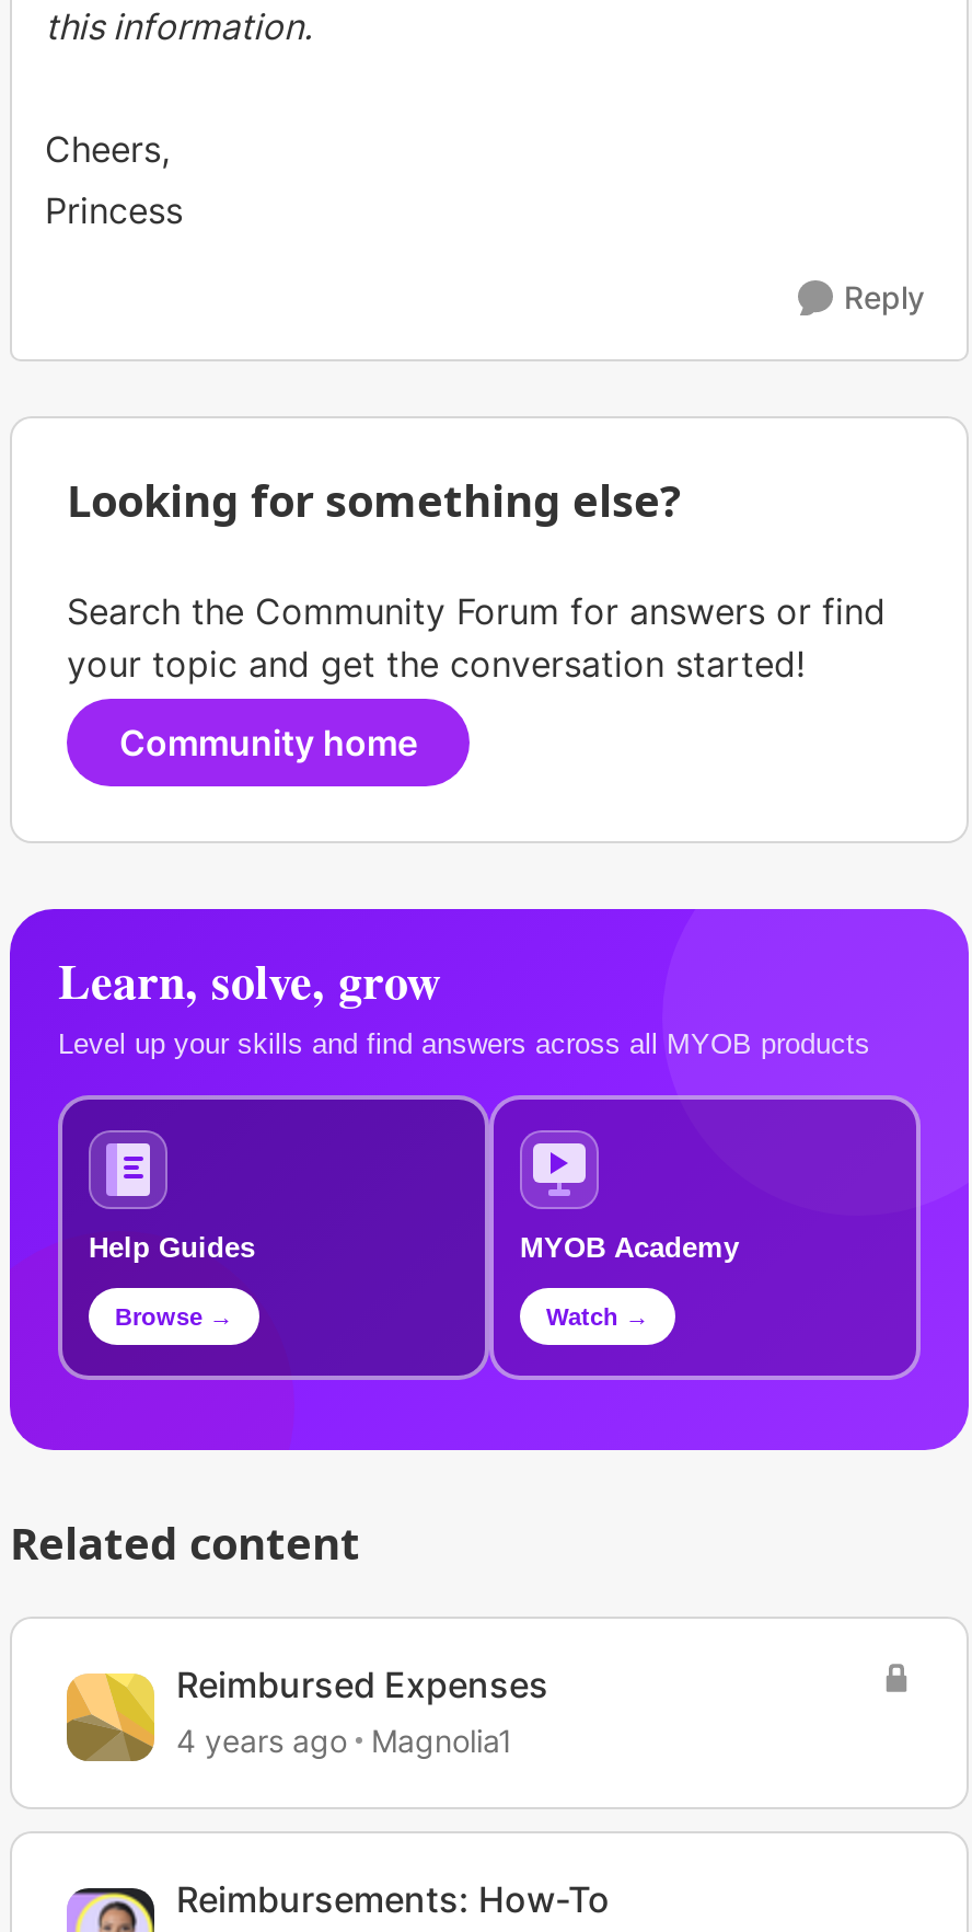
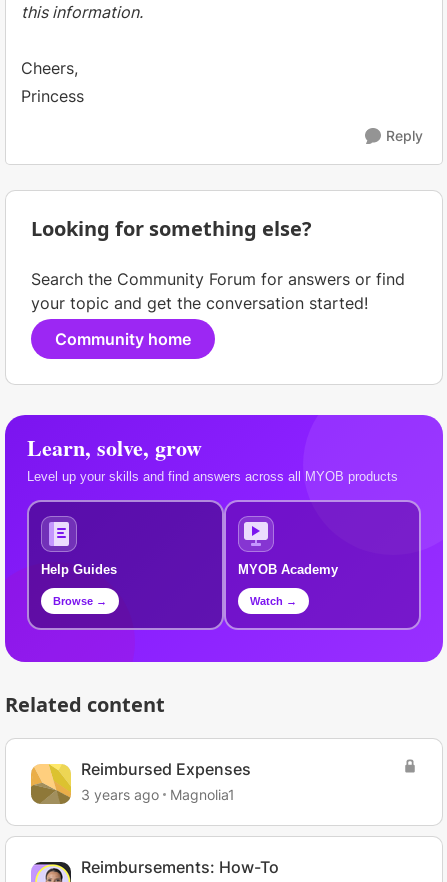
[176,1722,513,1759] 4 years ago Magnolia1 -> [81,786,235,803] 3 years ago Magnolia1

